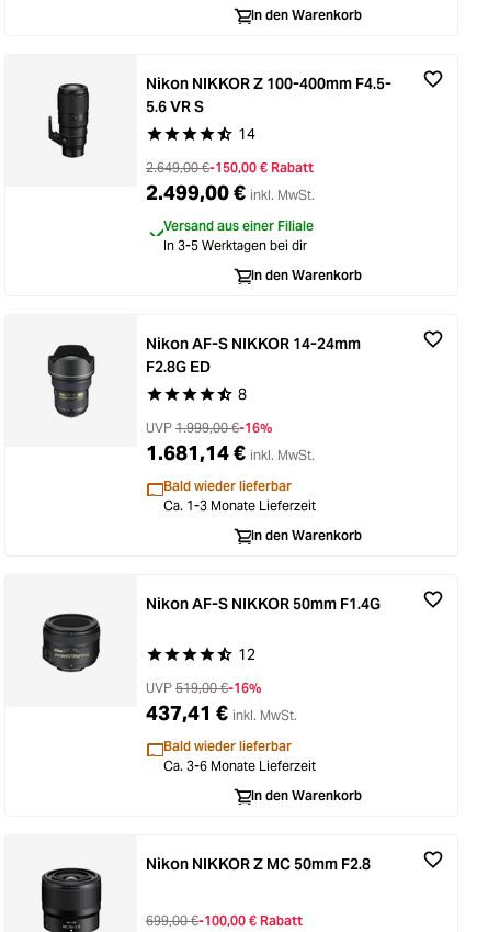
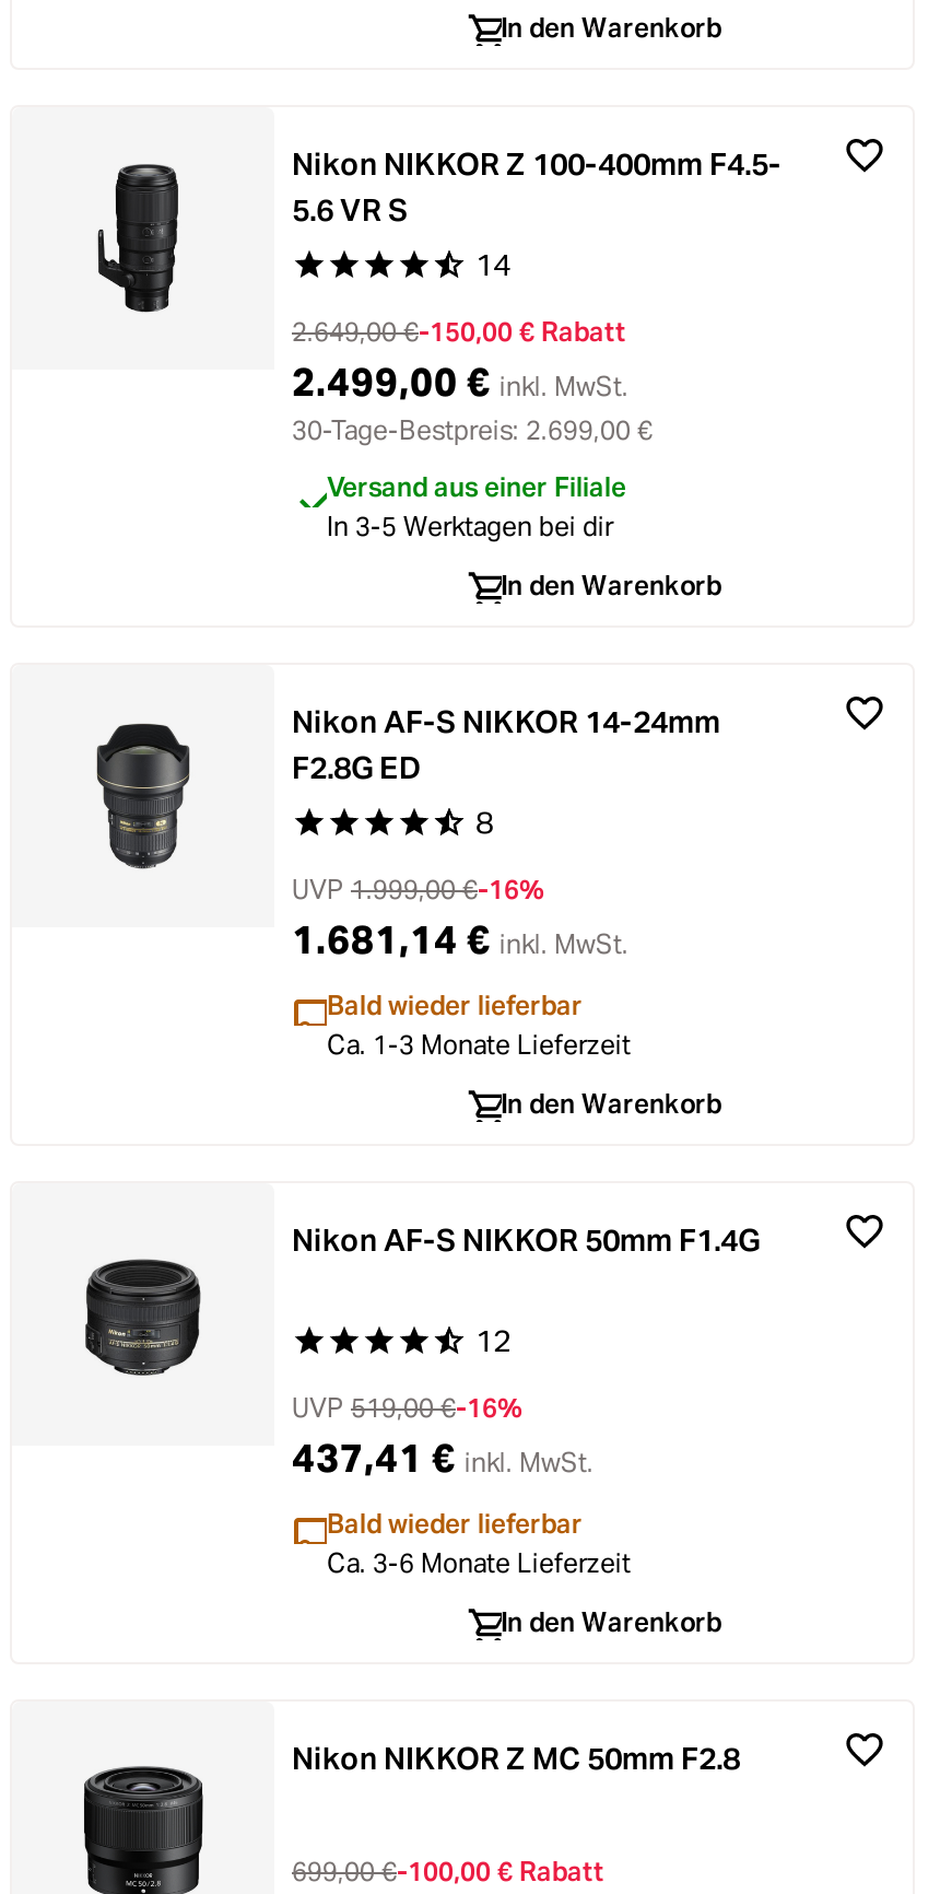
none -> [292,413,653,446] 30-Tage-Bestpreis: 2.699,00 €

